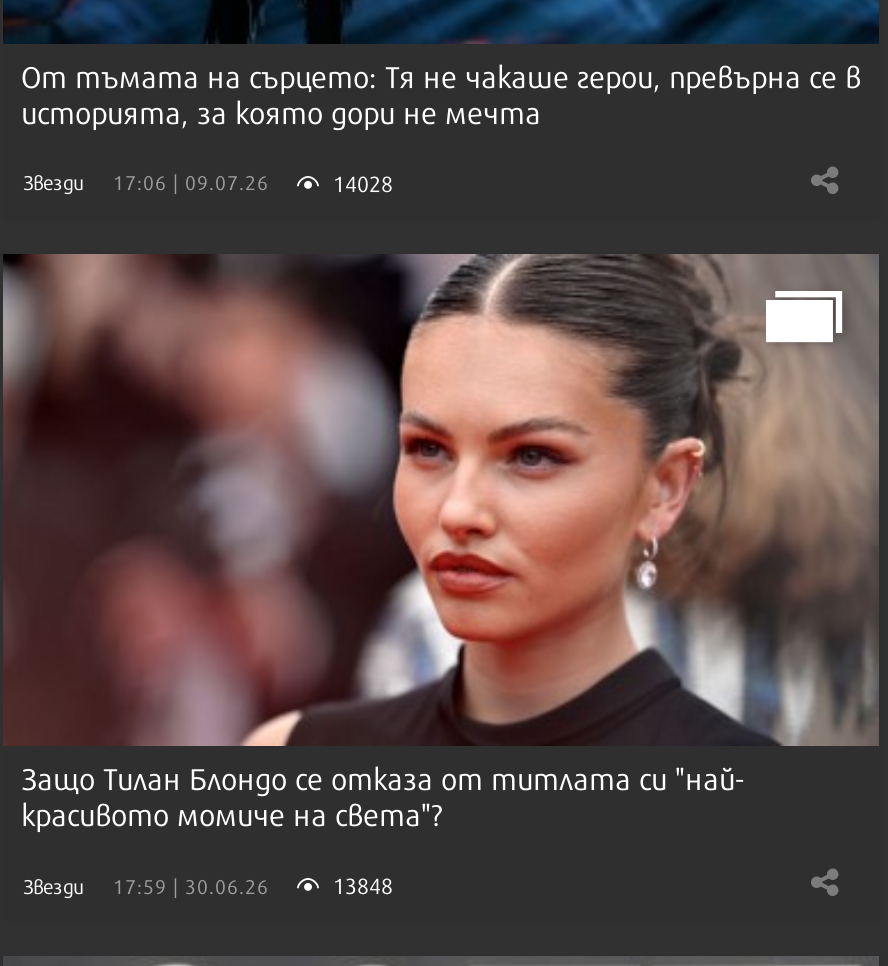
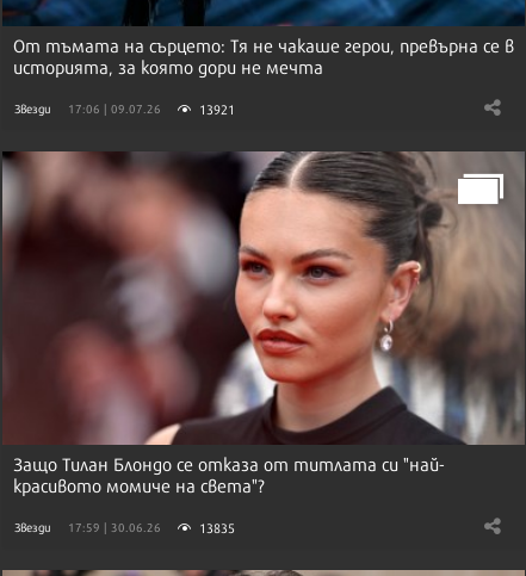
[327,165,393,197] 14028 -> [196,98,235,117] 13921
[327,868,393,900] 13848 -> [196,517,235,537] 13835

